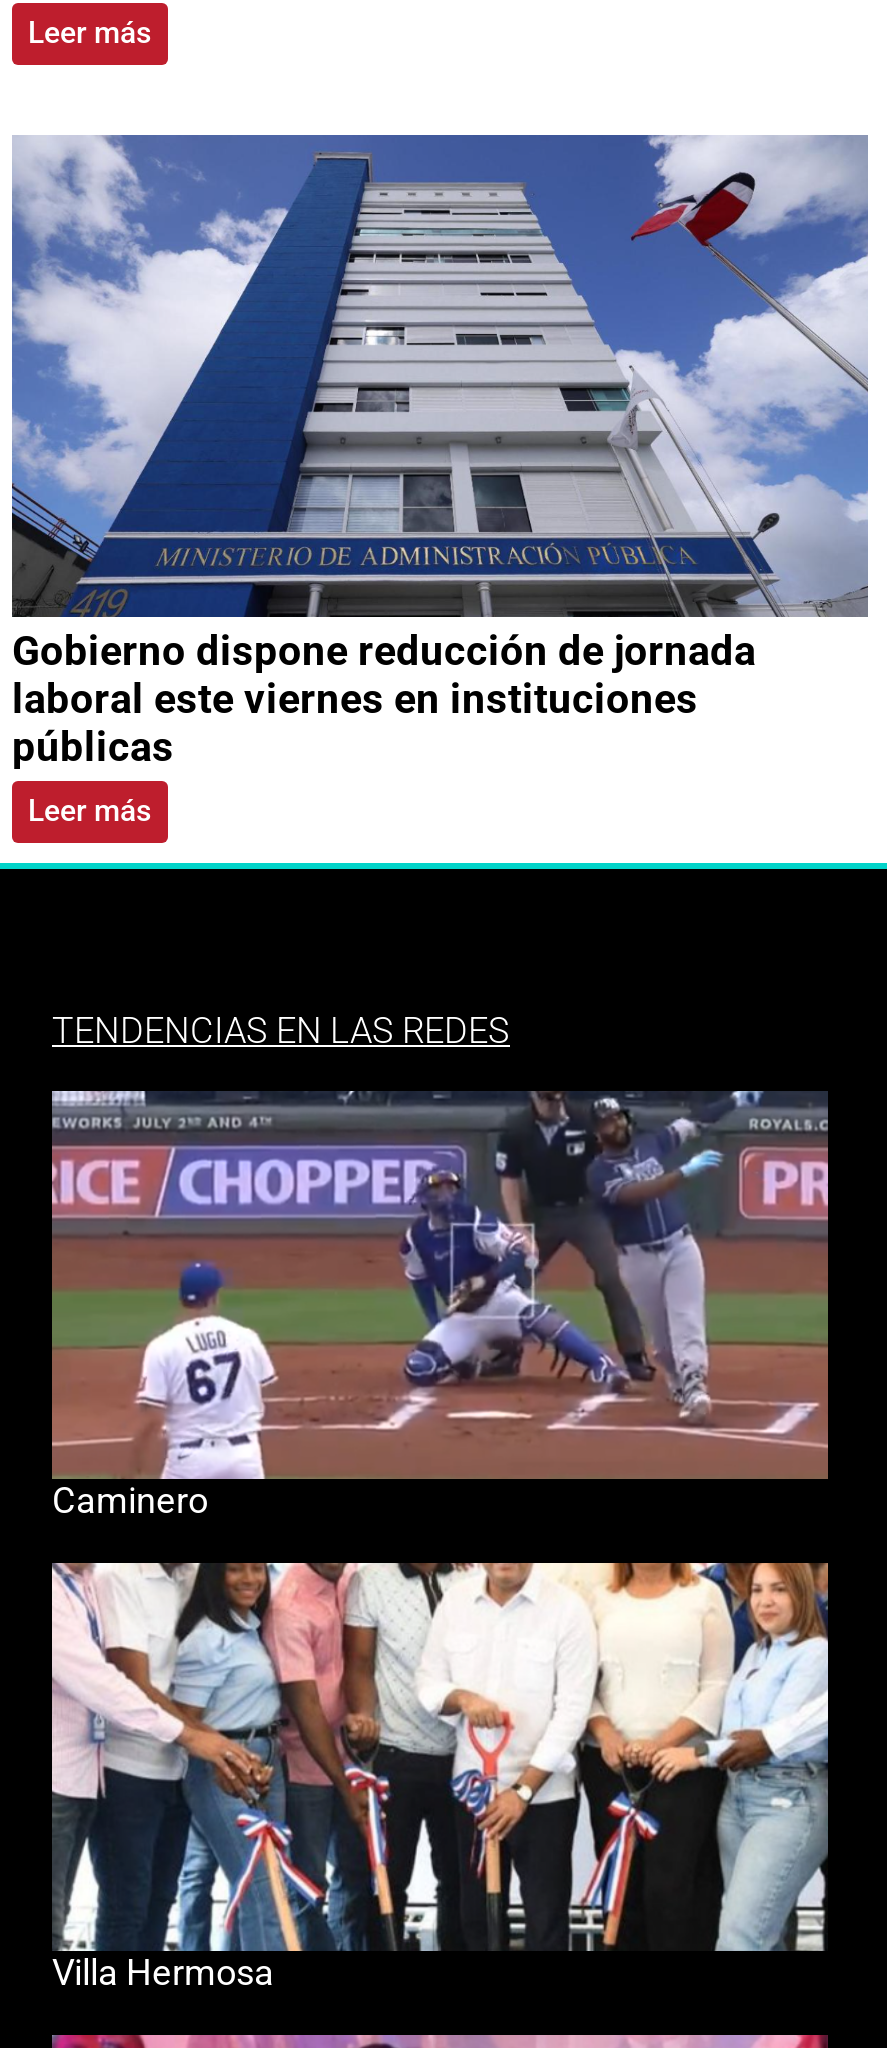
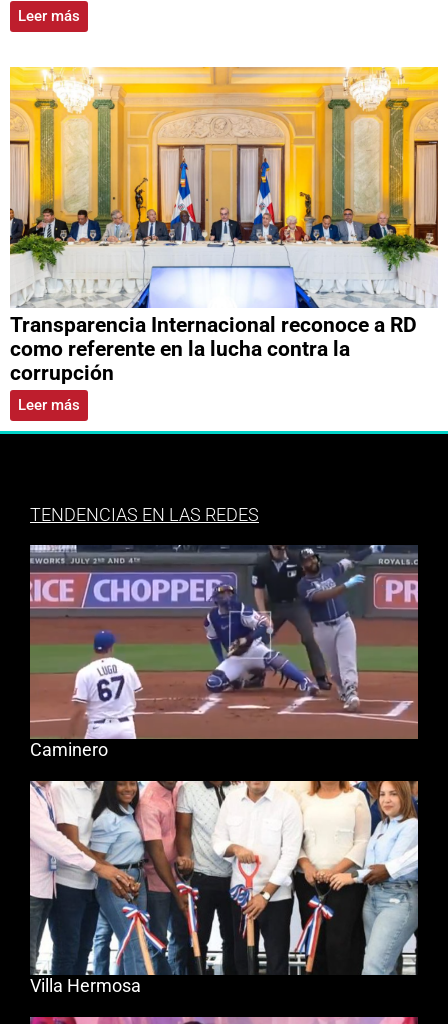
[10,132,870,770] [image] | Gobierno dispone reducción de jornada | laboral este viernes en instituciones | públicas -> [9,66,439,385] [image] | Transparencia Internacional reconoce a RD | como referente en la lucha contra la | corrupción

